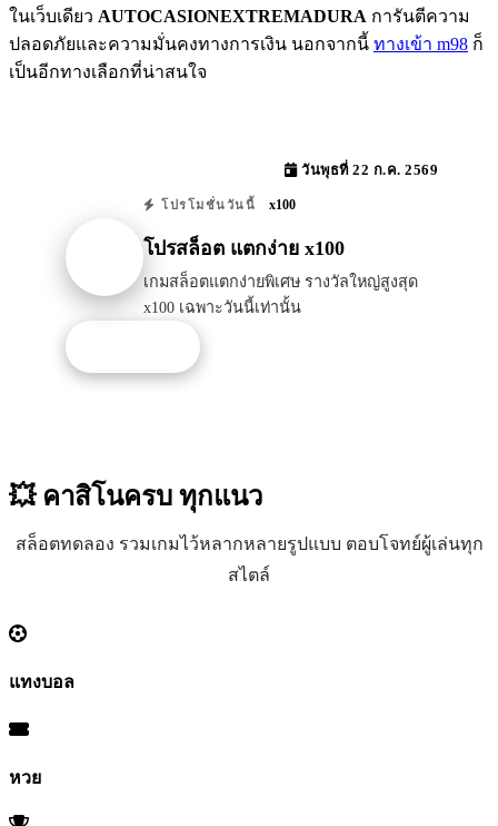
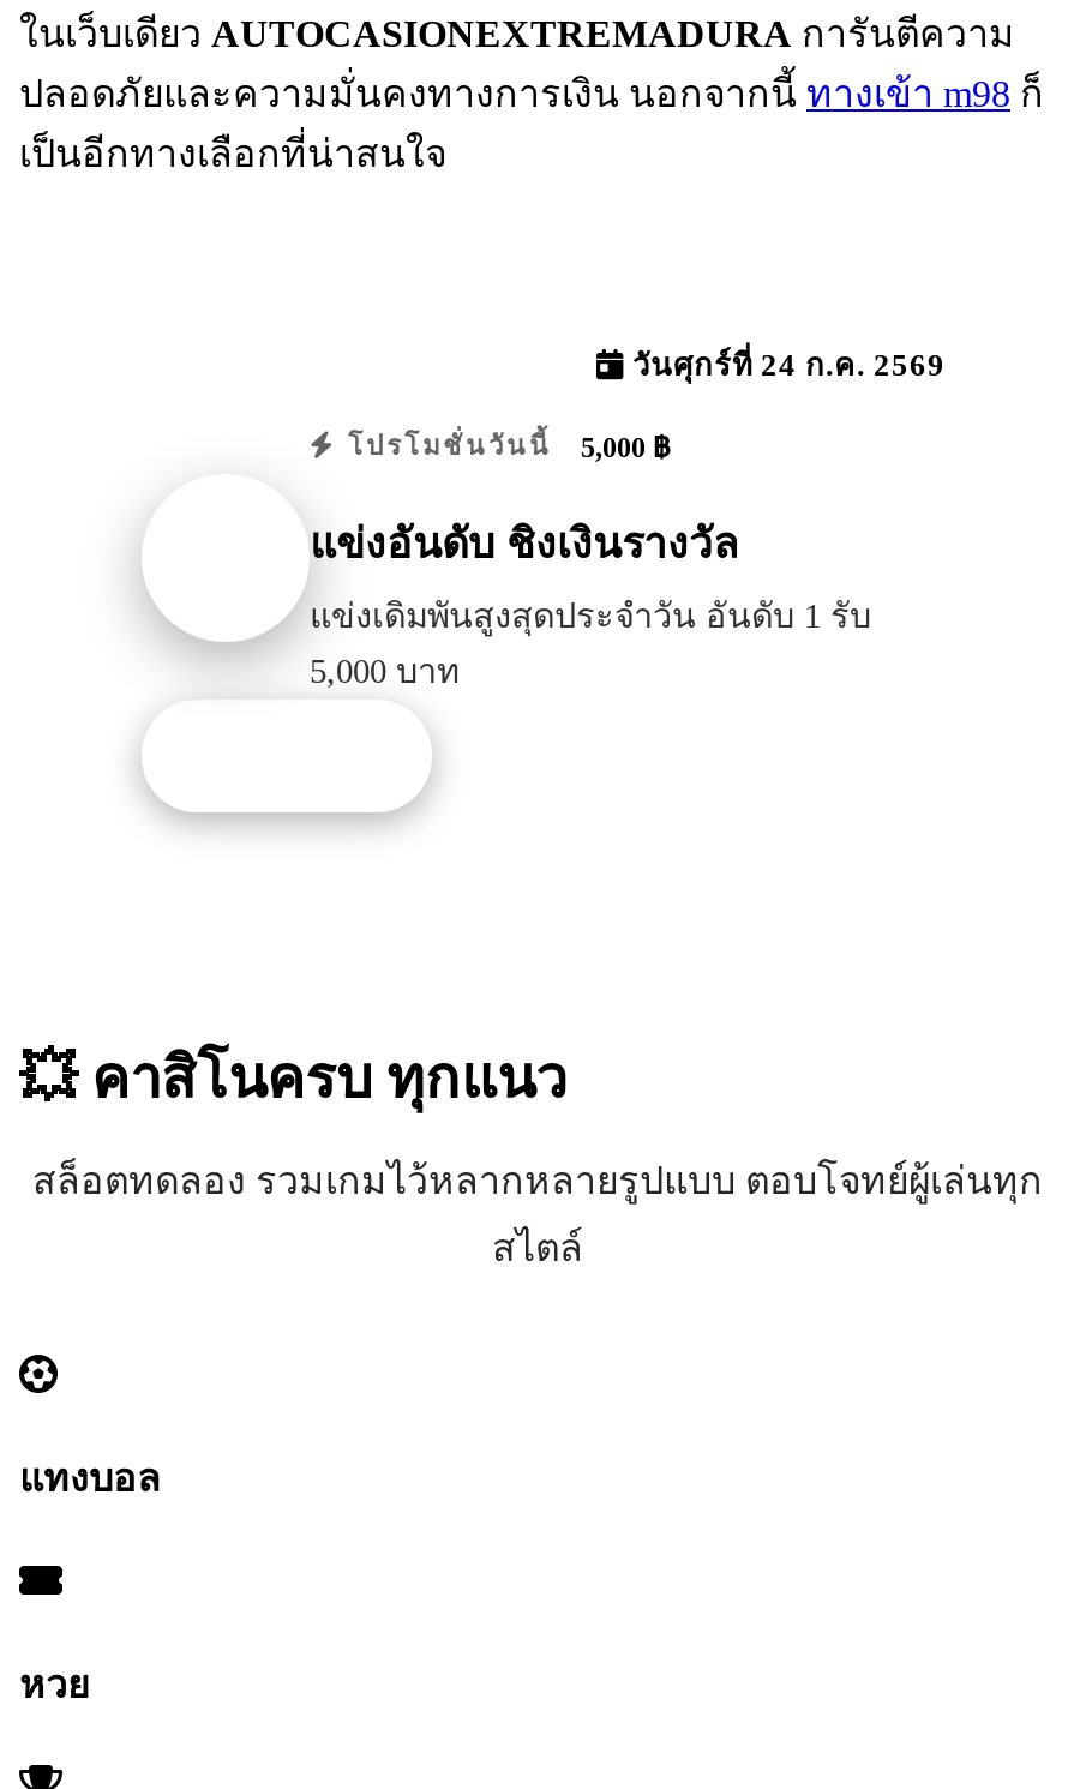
[297,162,438,178] วันพุธที่ 22 ก.ค. 2569 -> [624,348,946,382] วันศุกร์ที่ 24 ก.ค. 2569
[156,197,296,212] โปรโมชั่นวันนี้ x100 -> [337,430,670,463] โปรโมชั่นวันนี้ 5,000 ฿
[143,237,345,260] โปรสล็อต แตกง่าย x100 -> [310,520,739,568] แข่งอันดับ ชิงเงินรางวัล
[143,273,418,316] เกมสล็อตแตกง่ายพิเศษ รางวัลใหญ่สูงสุด | x100 เฉพาะวันนี้เท่านั้น -> [310,597,871,690] แข่งเดิมพันสูงสุดประจำวัน อันดับ 1 รับ | 5,000 บาท

